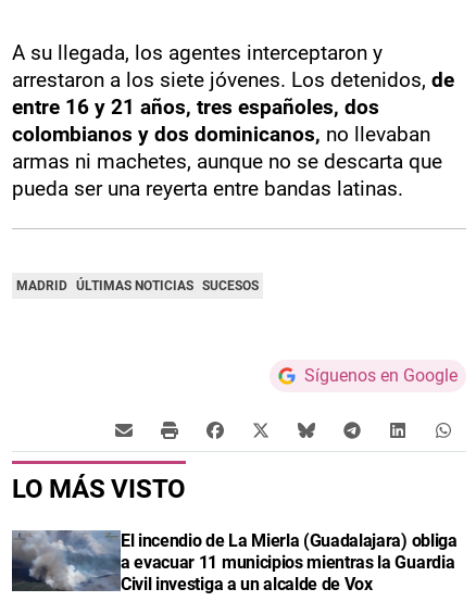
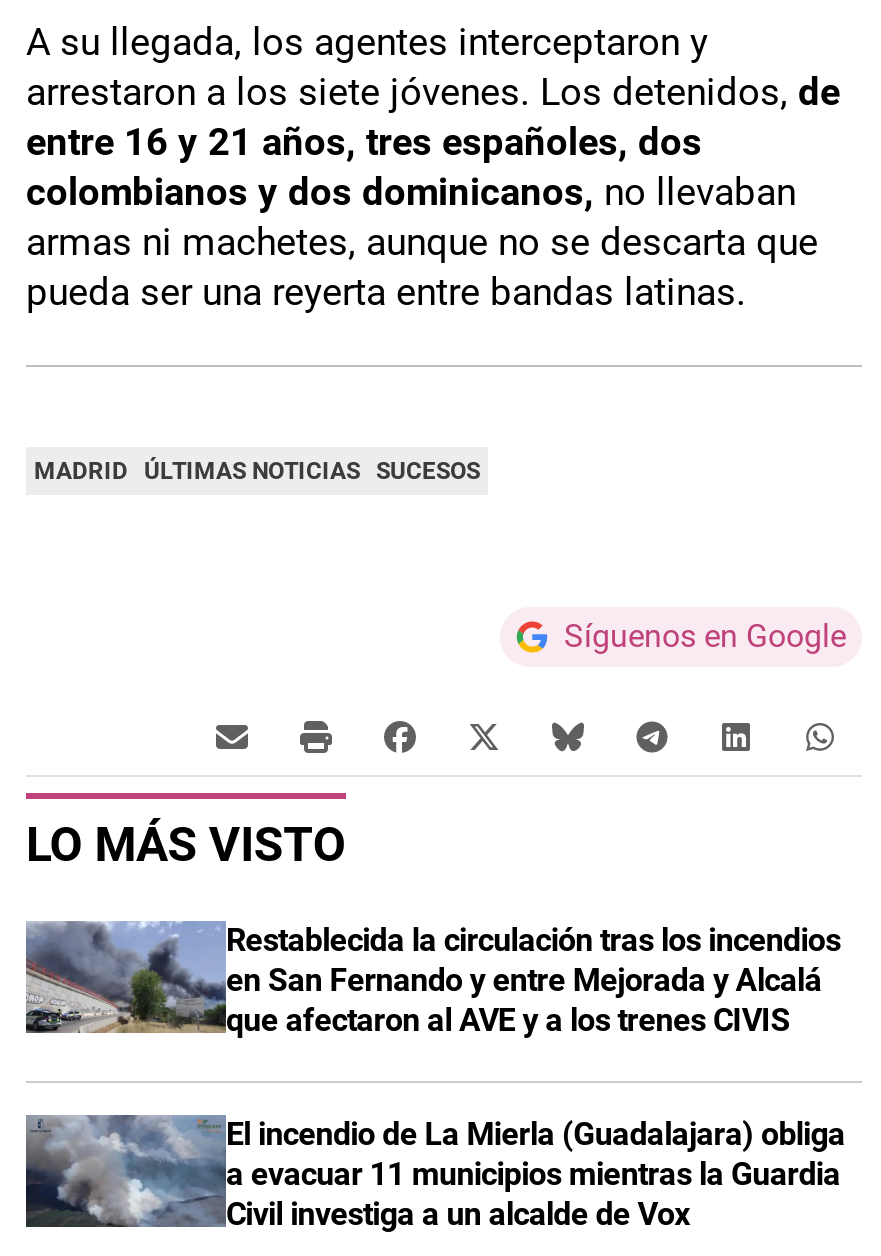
none -> [24,920,841,1038] [image] | Restablecida la circulación tras los incendios | en San Fernando y entre Mejorada y Alcalá | que afectaron al AVE y a los trenes CIVIS

